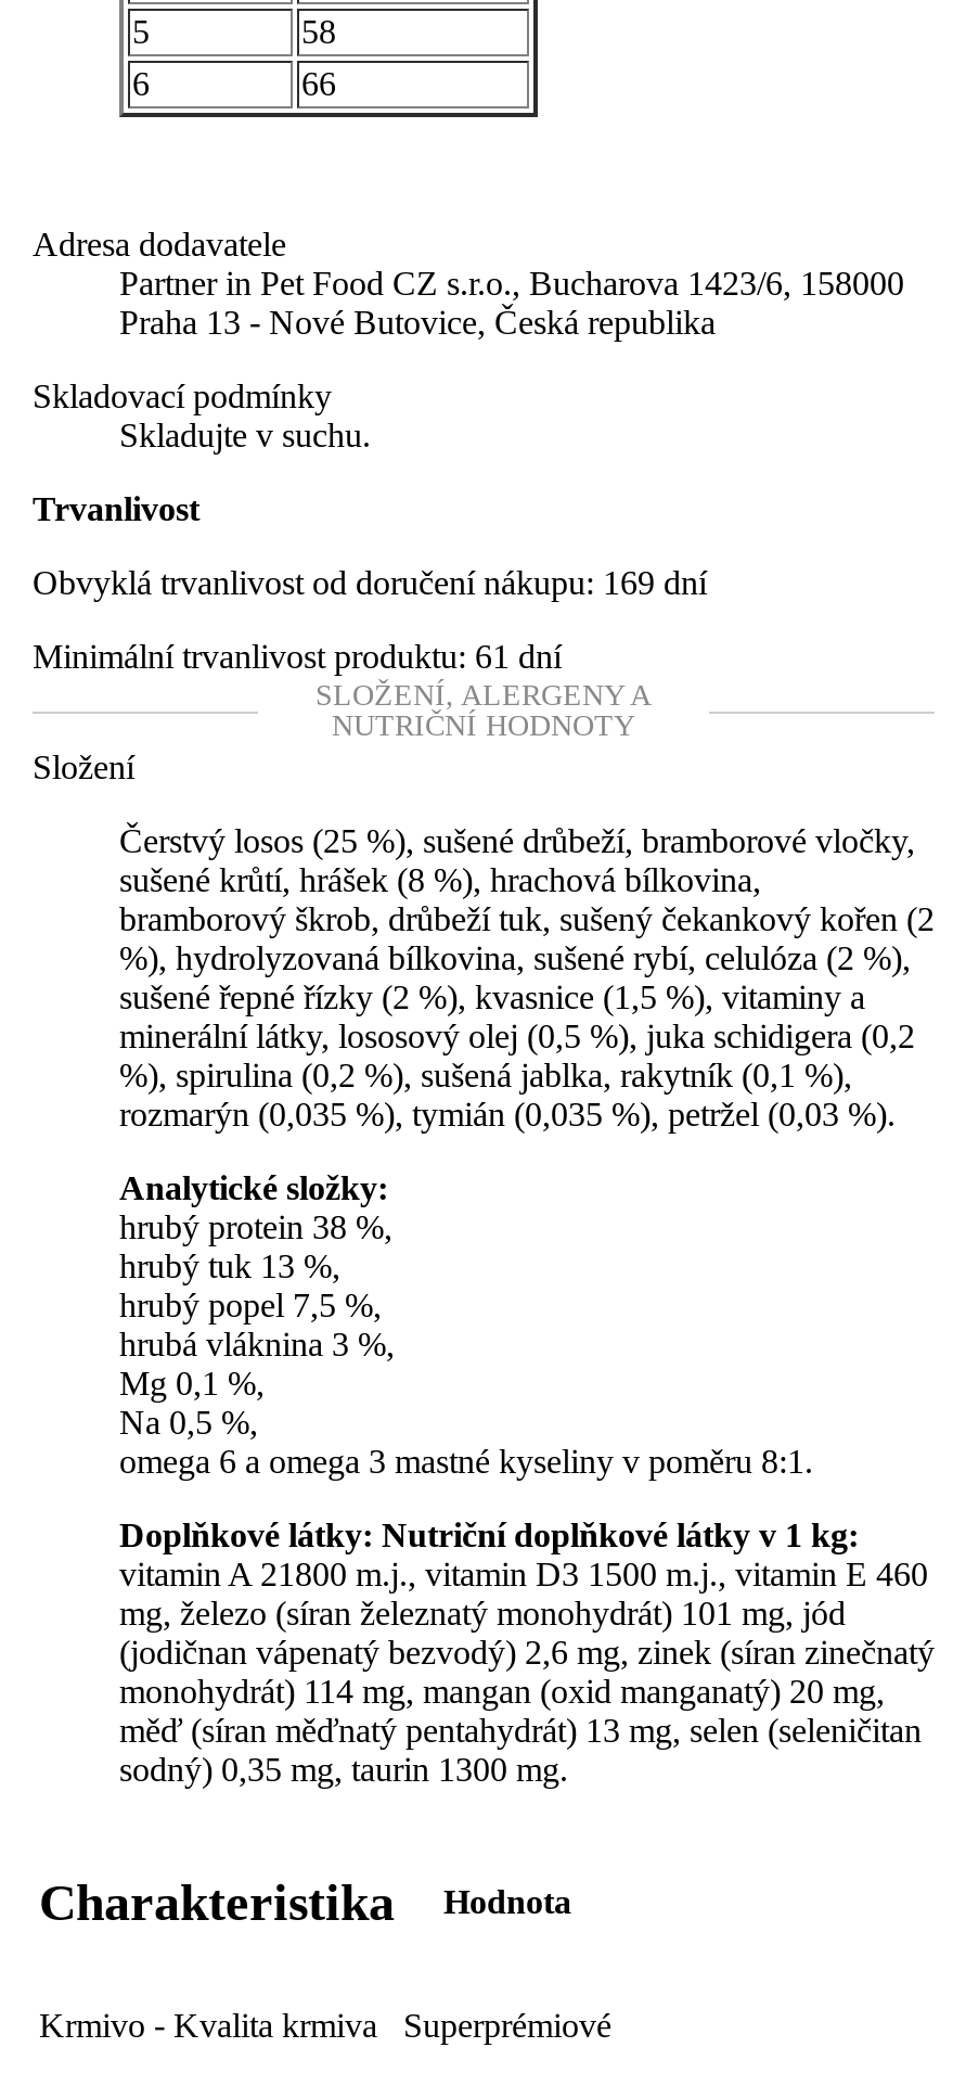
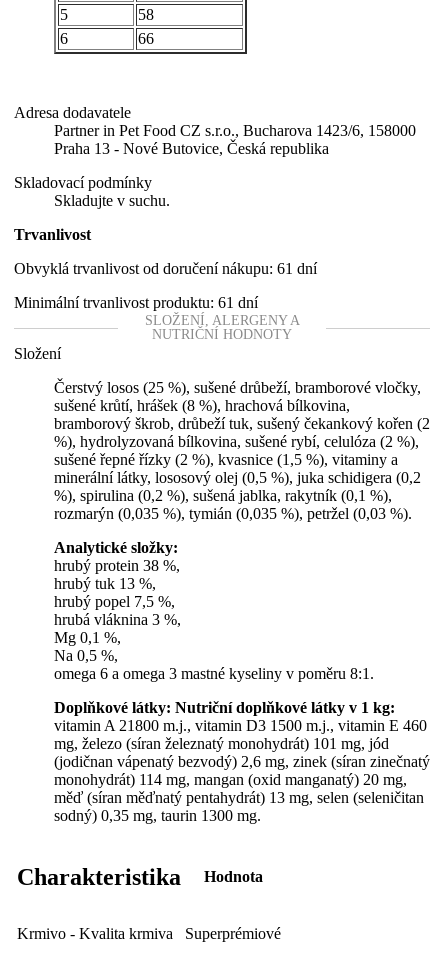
[33,564,707,601] Obvyklá trvanlivost od doručení nákupu: 169 dní -> [14,260,317,277] Obvyklá trvanlivost od doručení nákupu: 61 dní

